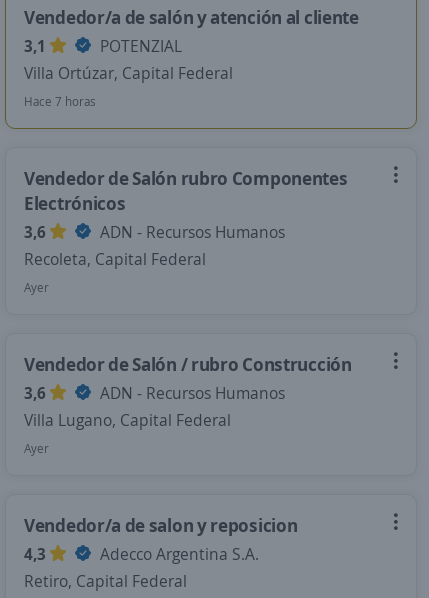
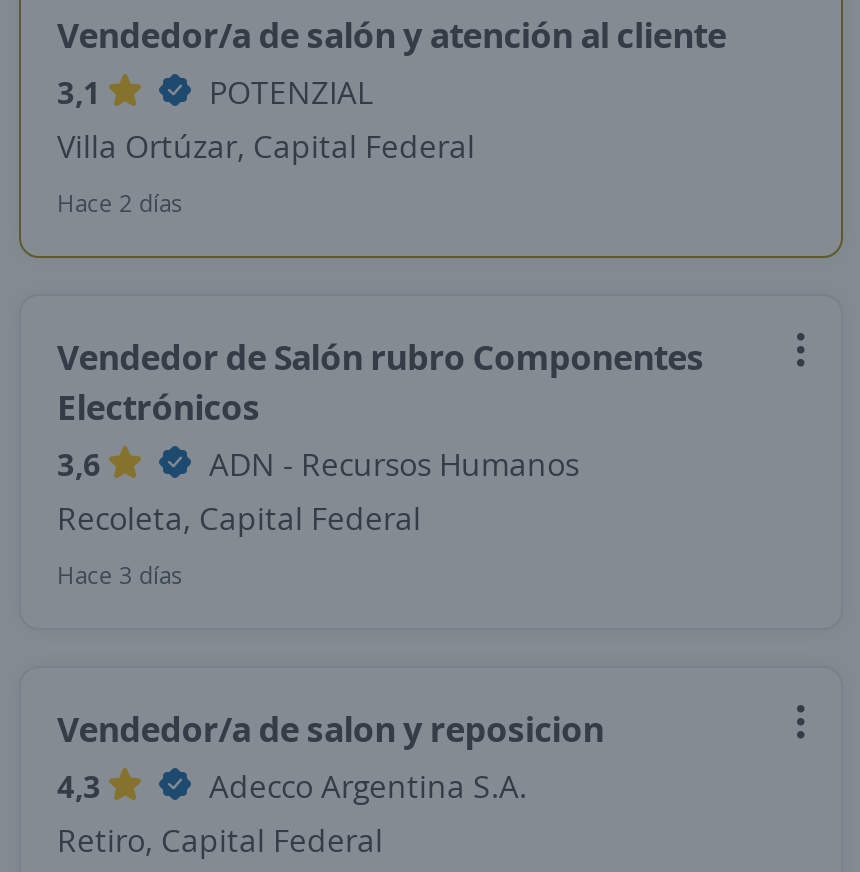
[24,93,96,110] Hace 7 horas -> [57,186,183,220] Hace 2 días
[24,279,352,457] Ayer | Vendedor de Salón / rubro Construcción | 3,6 | ADN - Recursos Humanos | Villa Lugano, Capital Federal | Ayer -> [57,558,183,592] Hace 3 días

